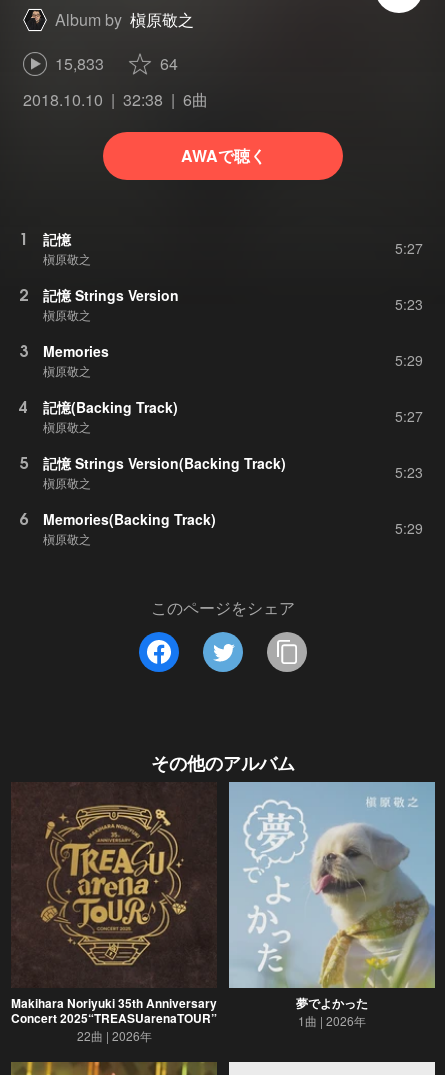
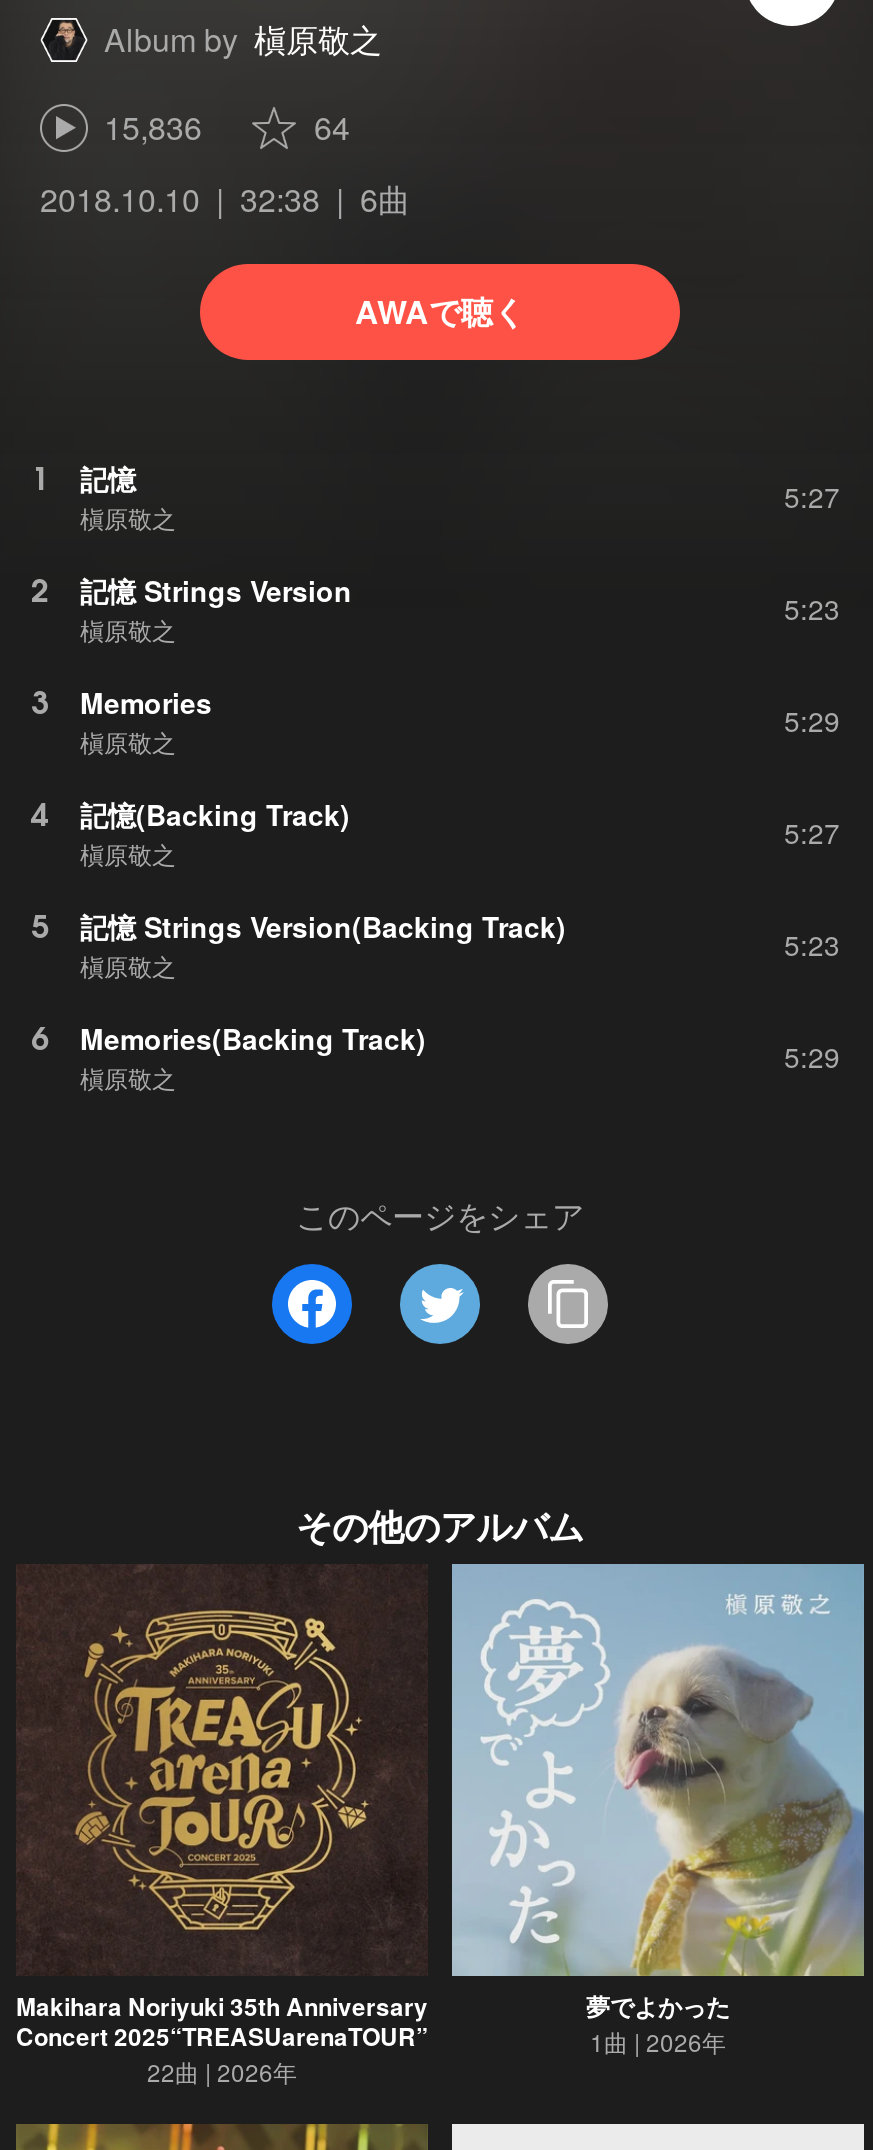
[55,52,104,75] 15,833 -> [104,104,202,150] 15,836

